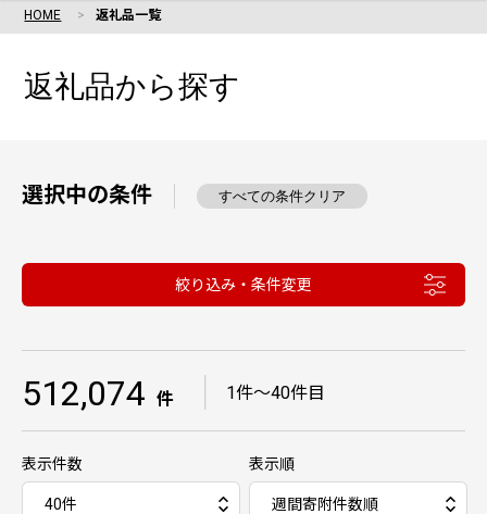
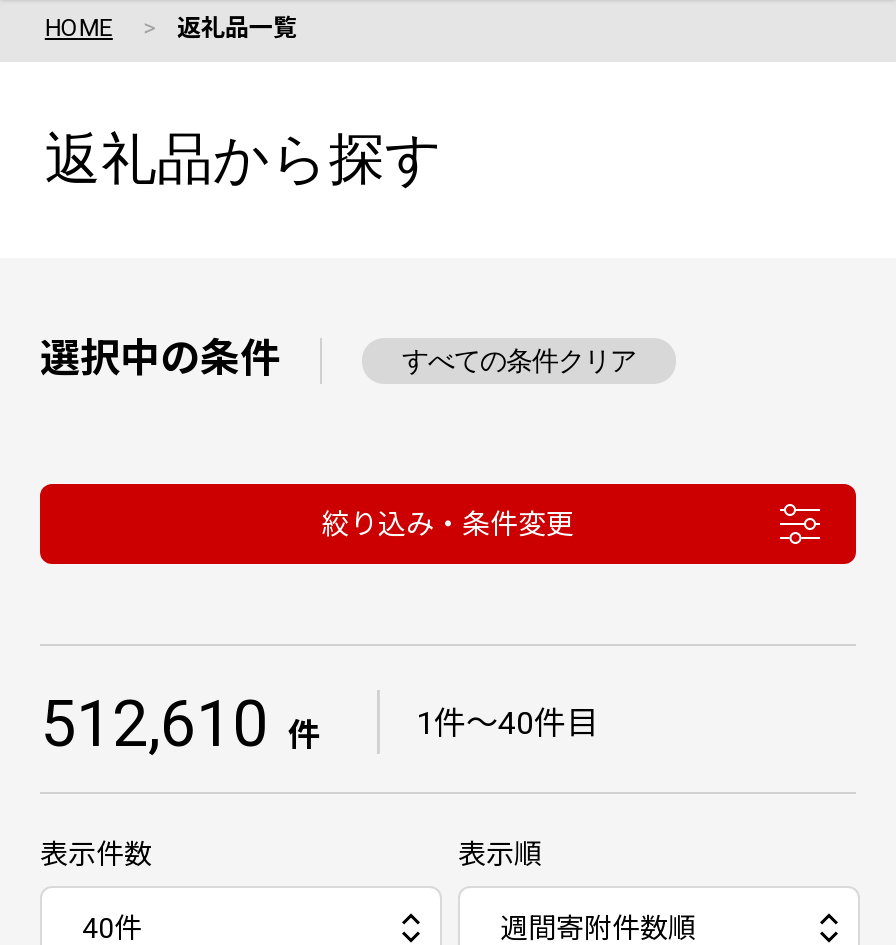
[22,373,325,414] 512,074 件 ｜ 1件〜40件目 -> [40,686,598,762] 512,610 件 ｜ 1件〜40件目

